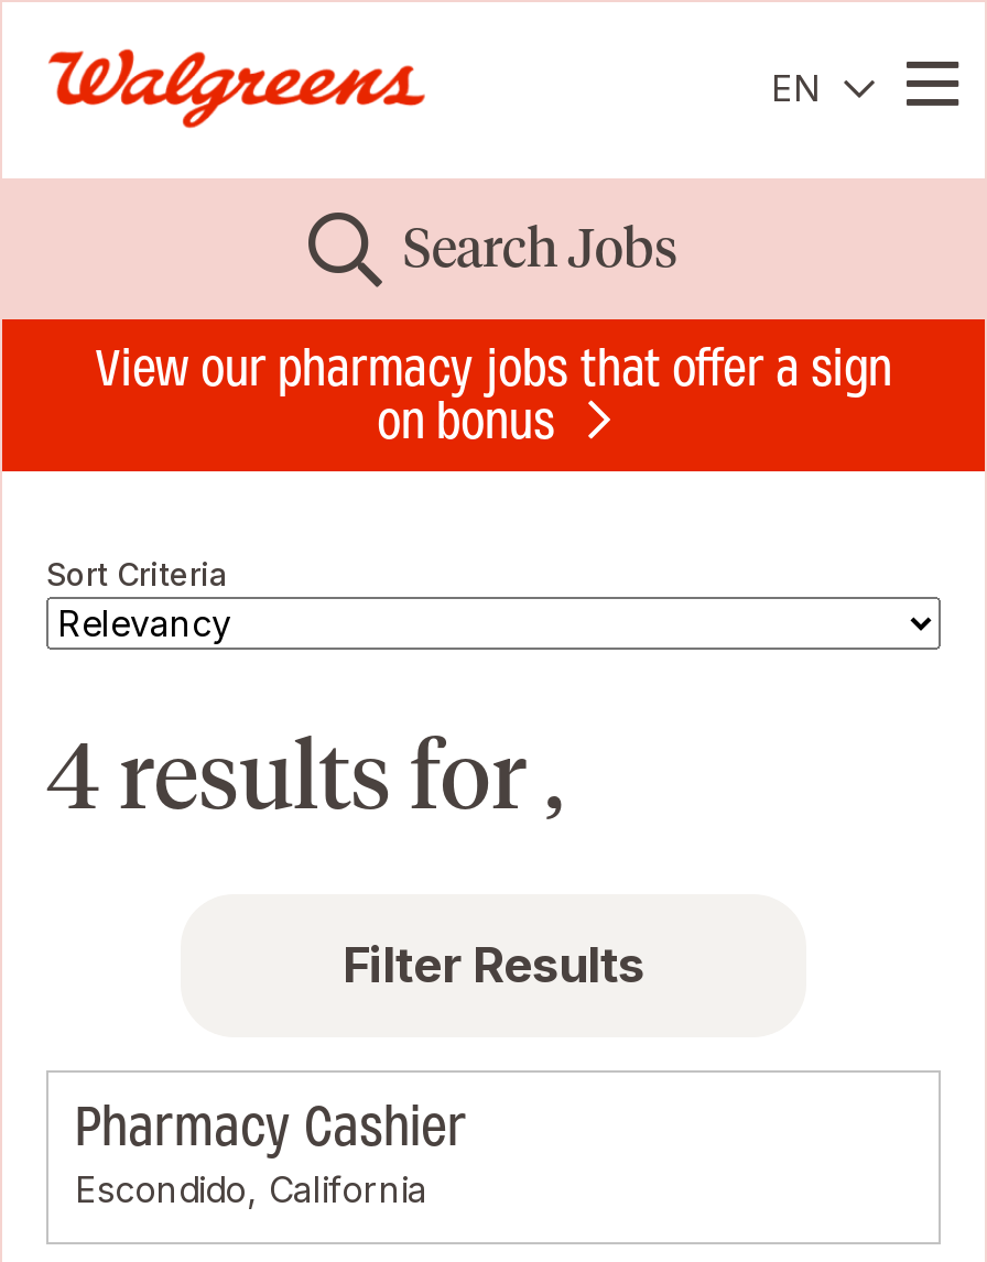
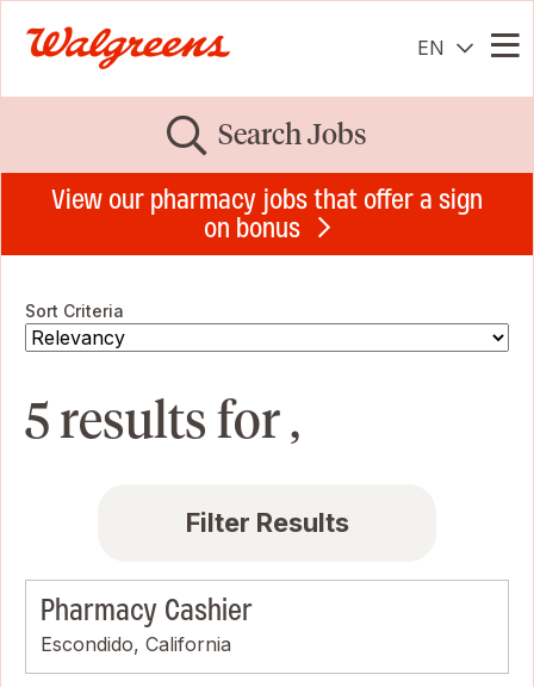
[46,720,564,832] 4 results for , -> [25,390,300,451] 5 results for ,

